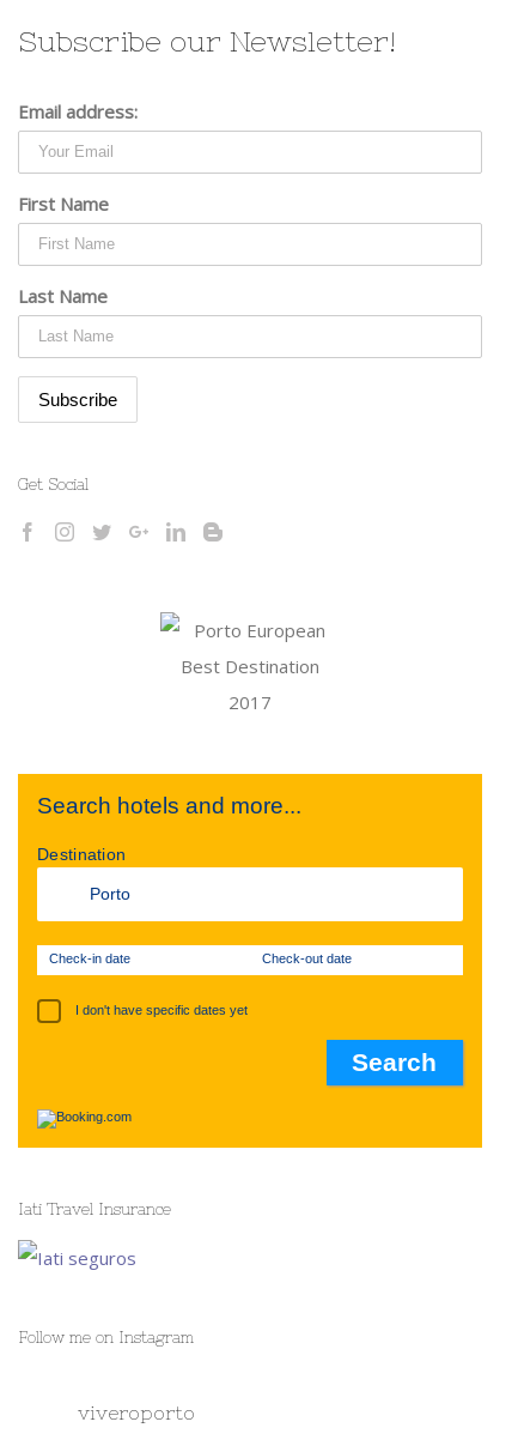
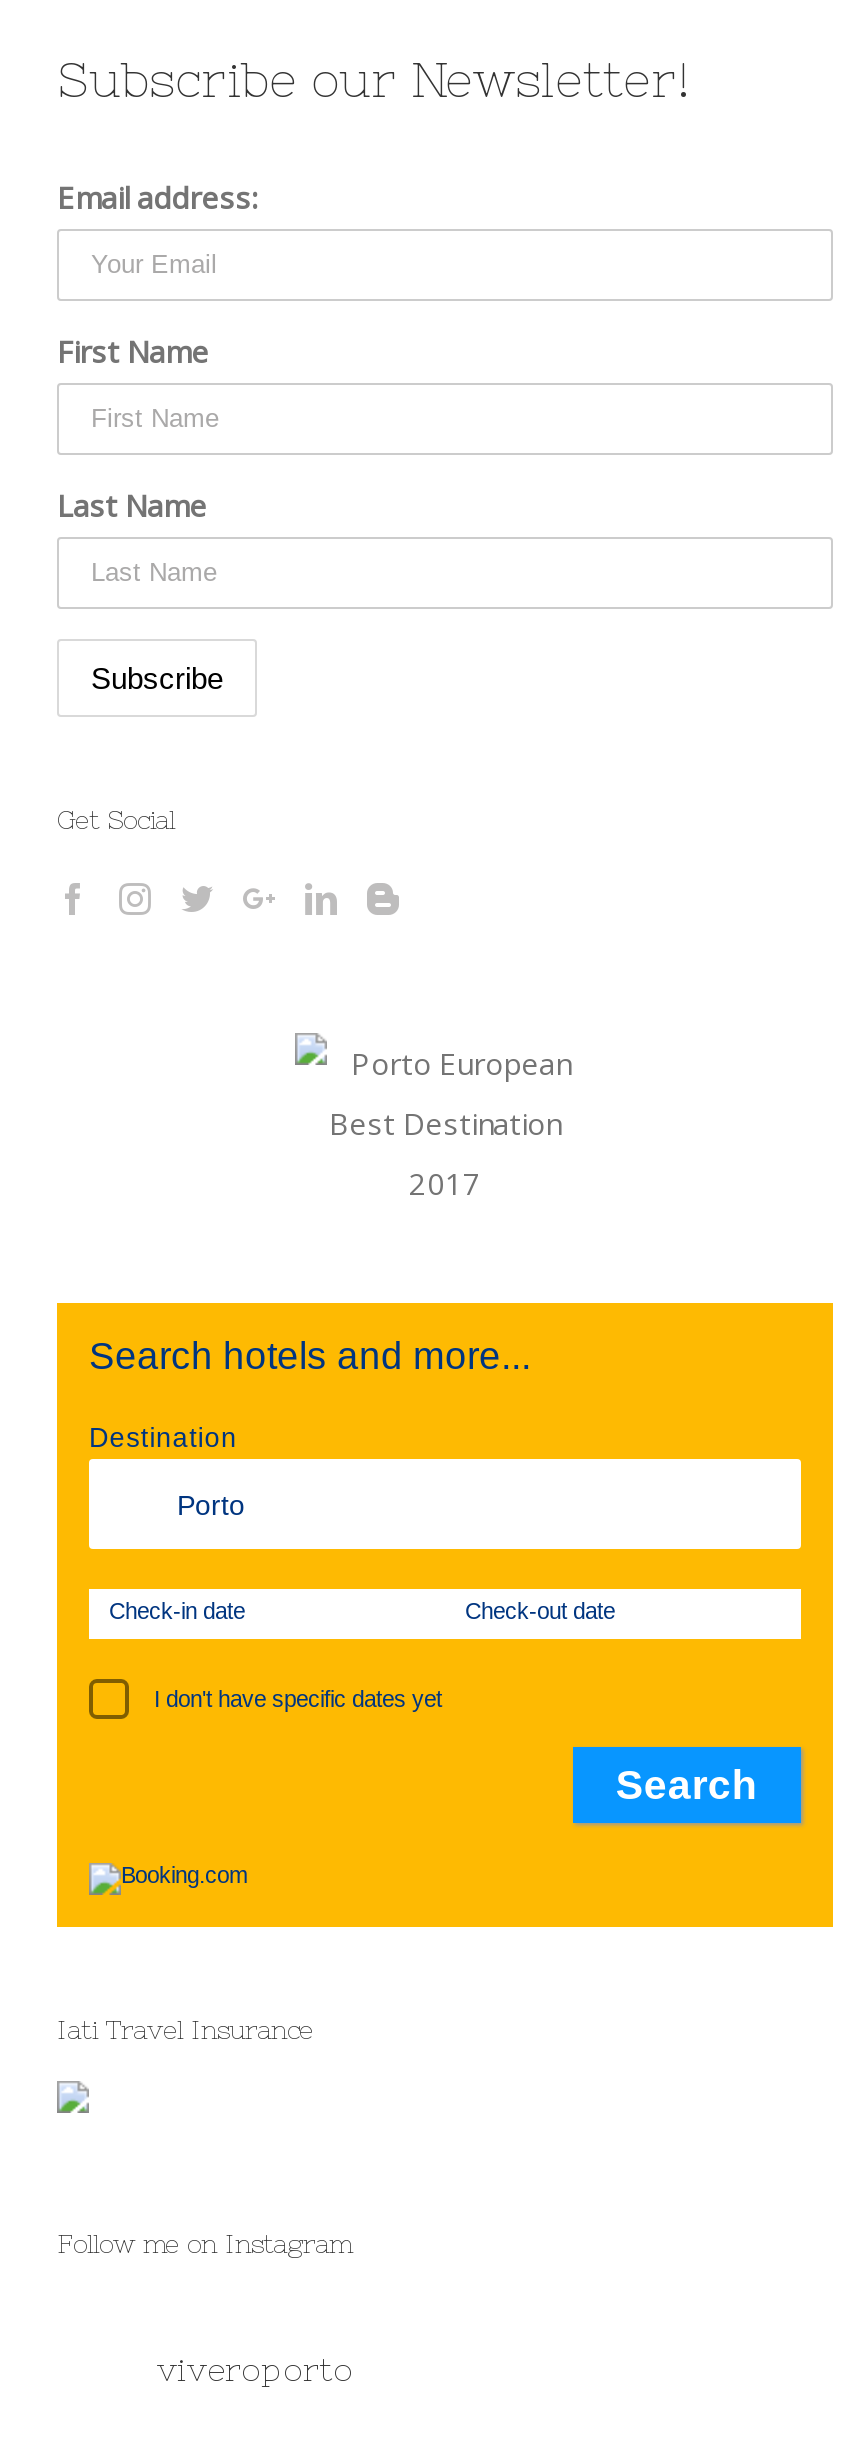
[37,1246,136,1270] Iati seguros -> none

